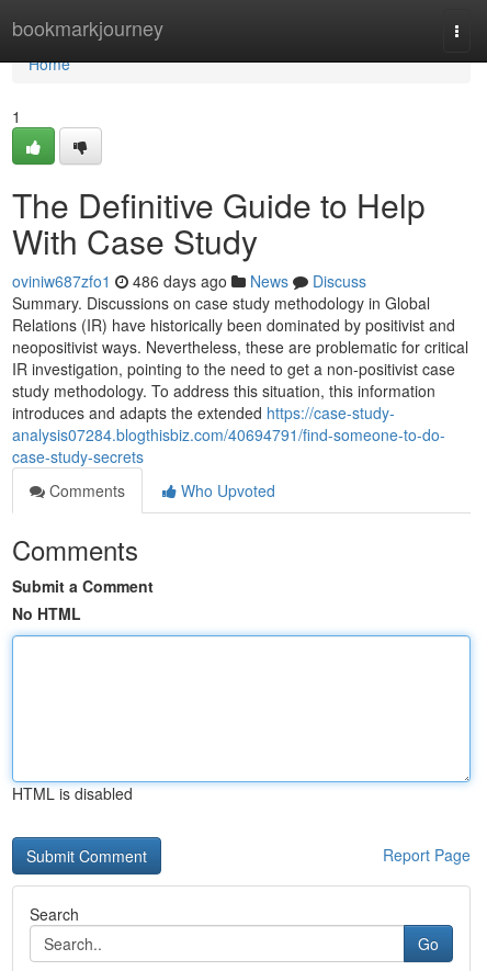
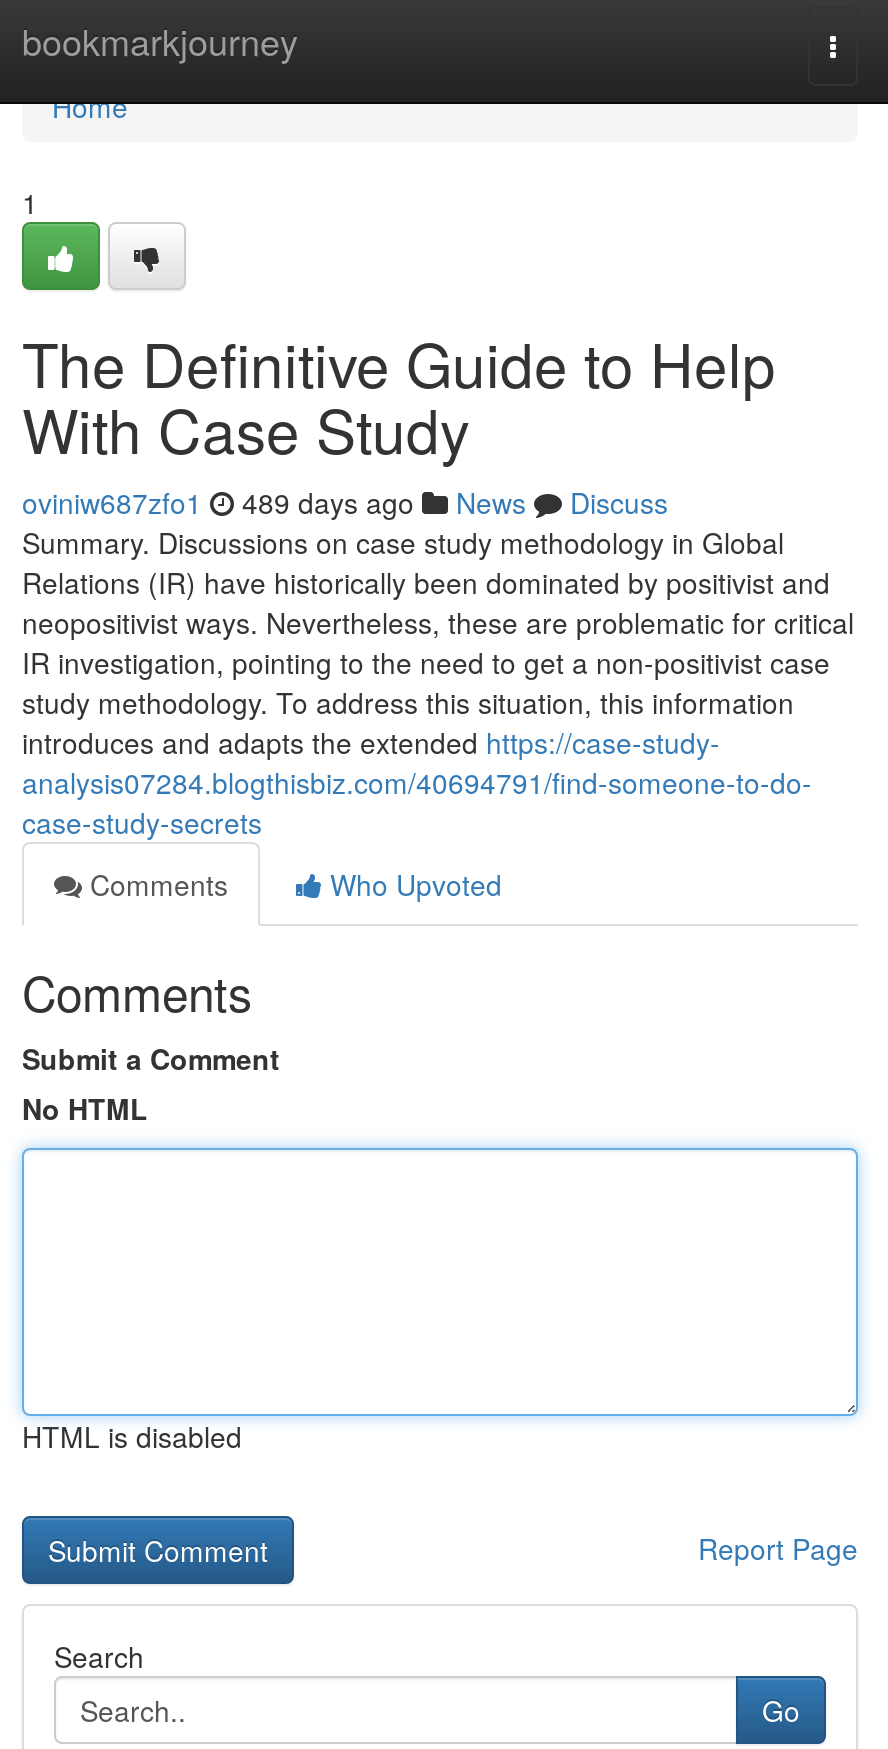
[12,270,366,292] oviniw687zfo1 486 days ago News Discuss -> [22,482,668,522] oviniw687zfo1 489 days ago News Discuss

